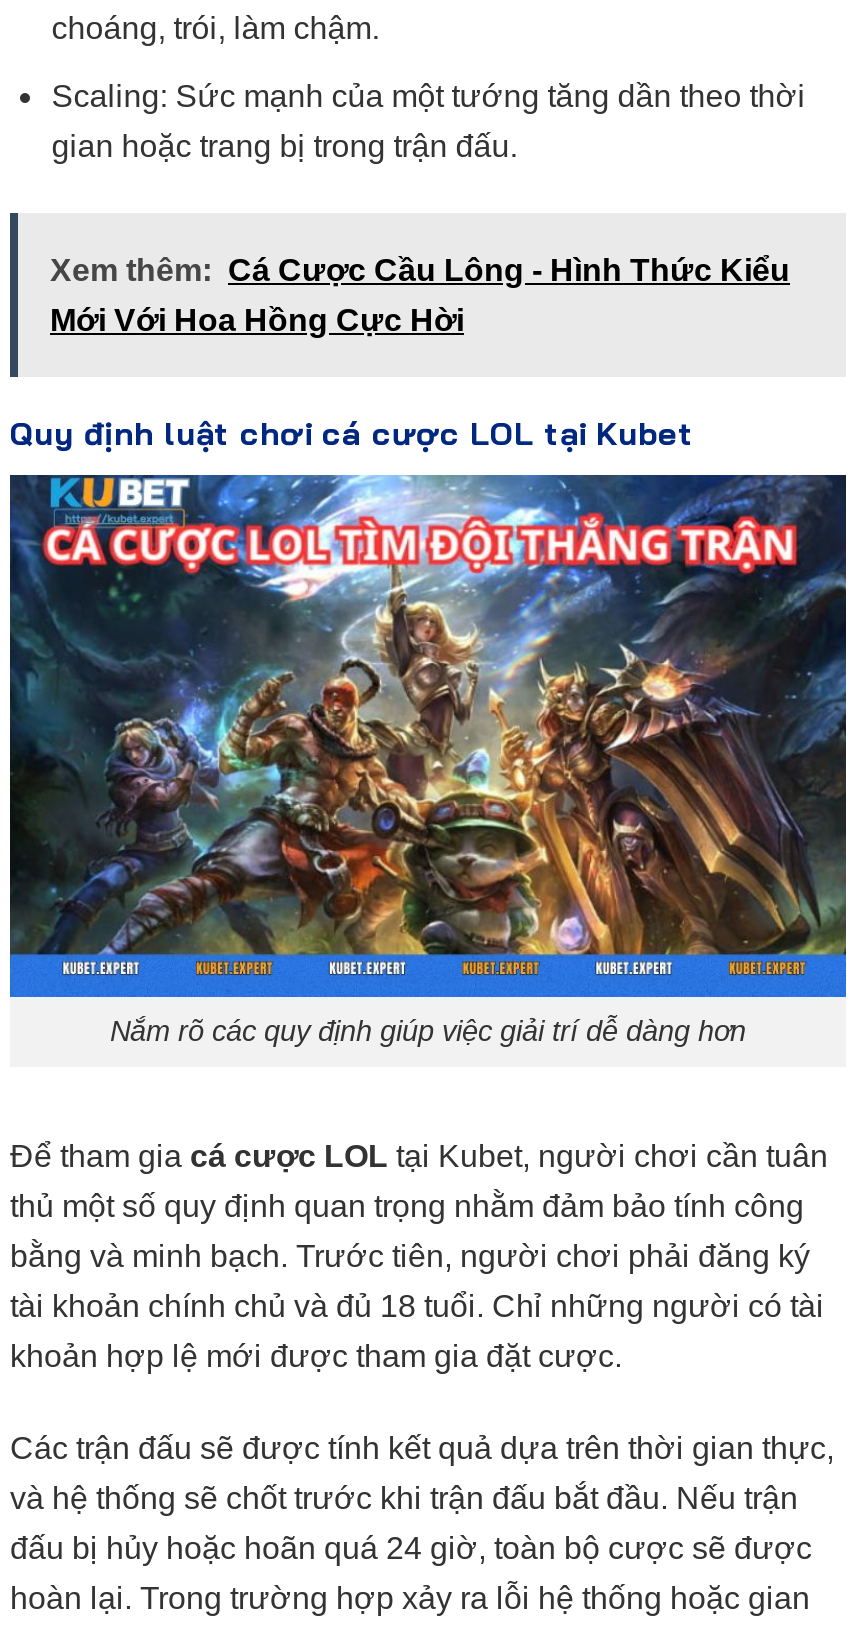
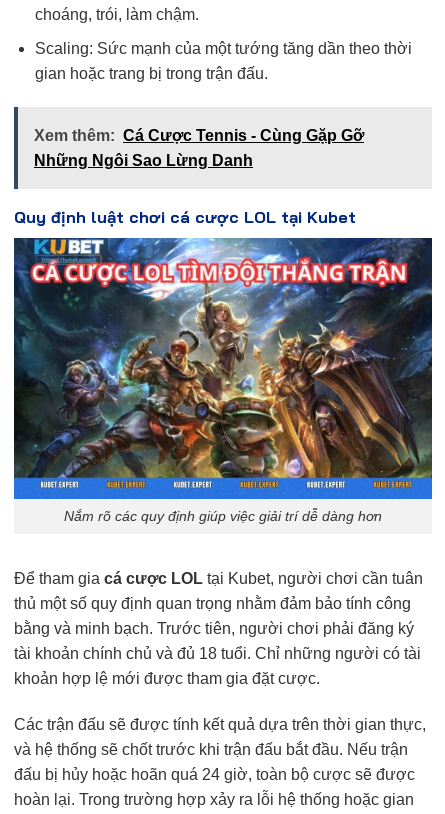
[50,253,790,287] Xem thêm: Cá Cược Cầu Lông - Hình Thức Kiểu -> [34,127,364,144] Xem thêm: Cá Cược Tennis - Cùng Gặp Gỡ
[50,303,464,337] Mới Với Hoa Hồng Cực Hời -> [34,152,253,169] Những Ngôi Sao Lừng Danh

